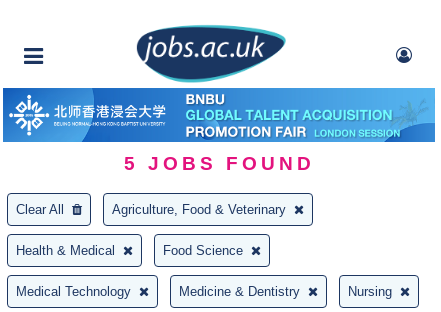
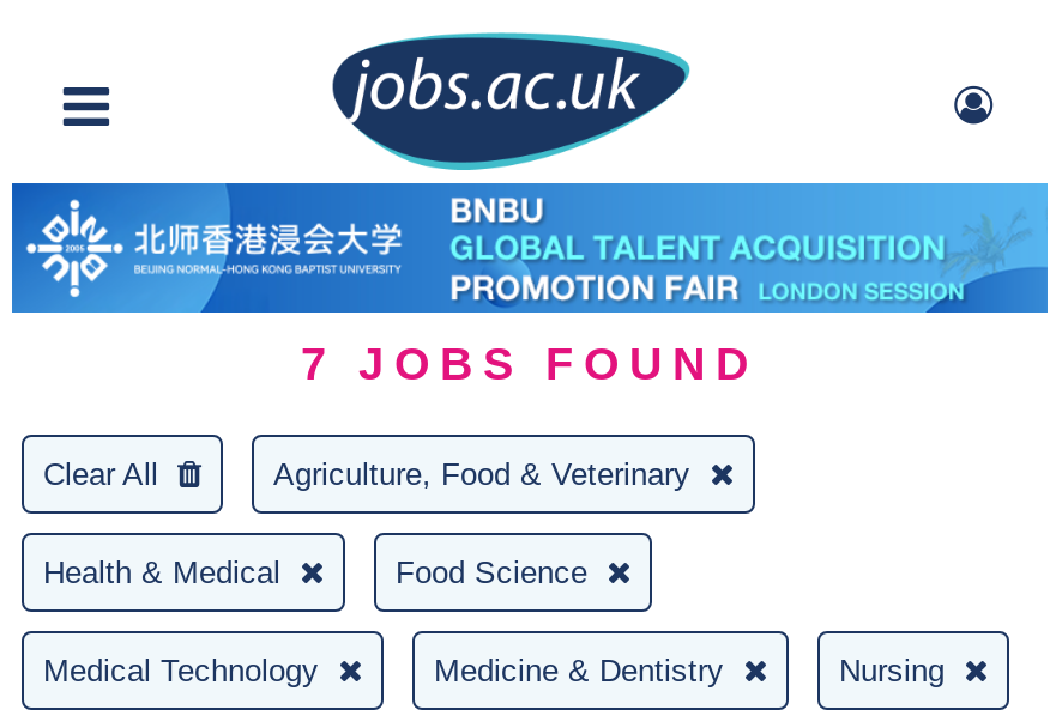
[123,153,314,174] 5 JOBS FOUND -> [301,338,759,388] 7 JOBS FOUND

